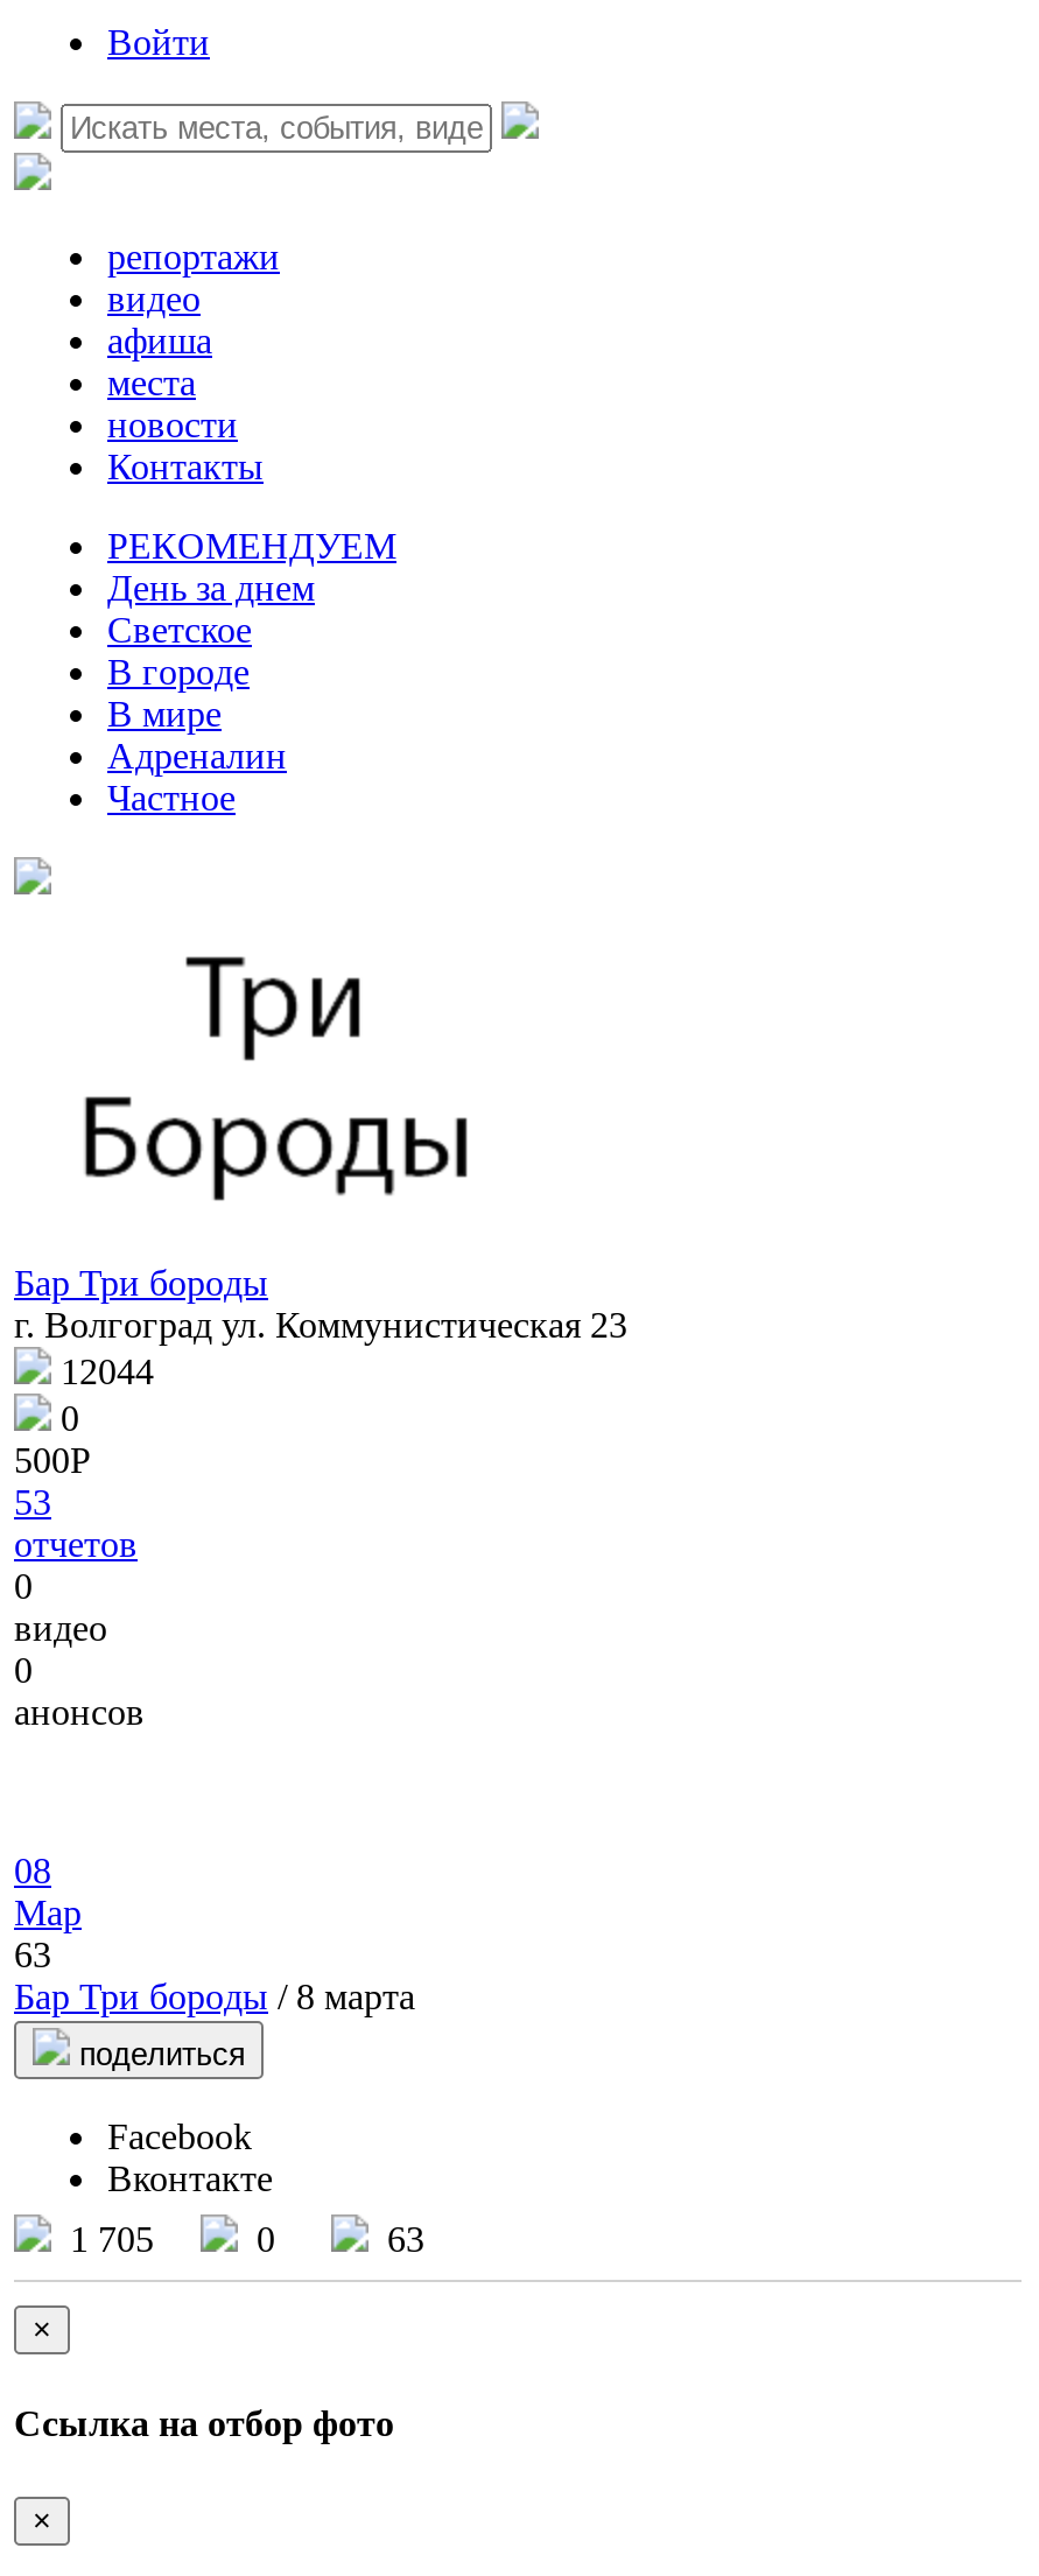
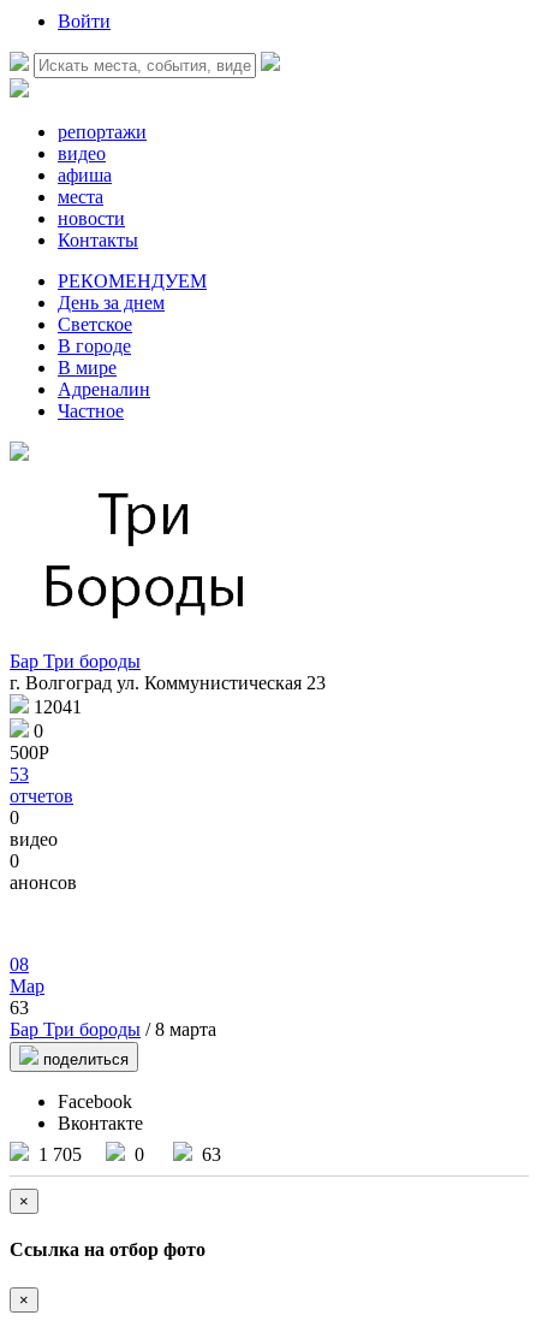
[51,1352,154,1391] 12044 -> [29,697,82,717] 12041

